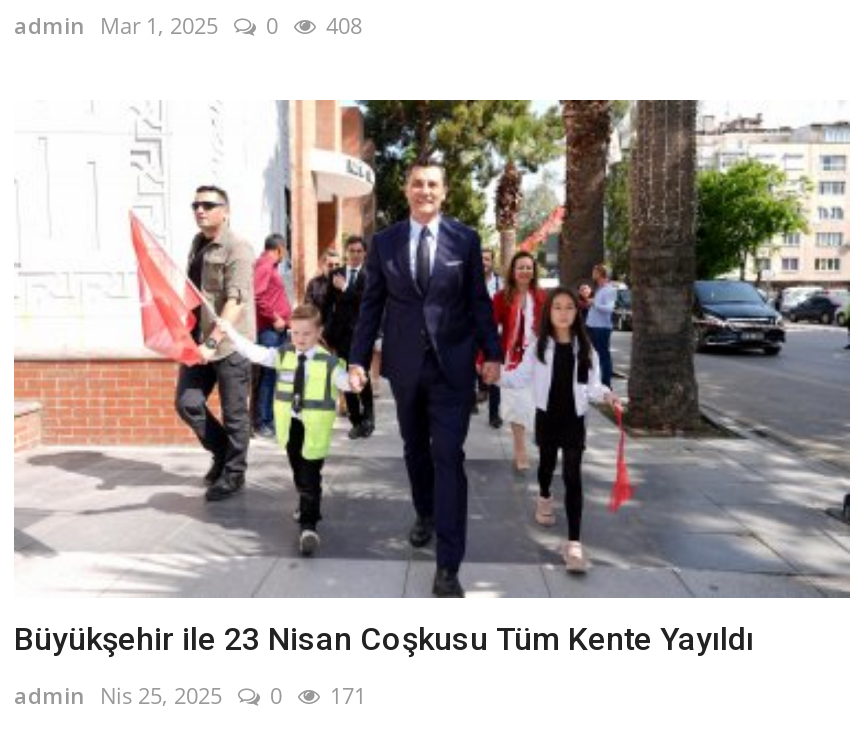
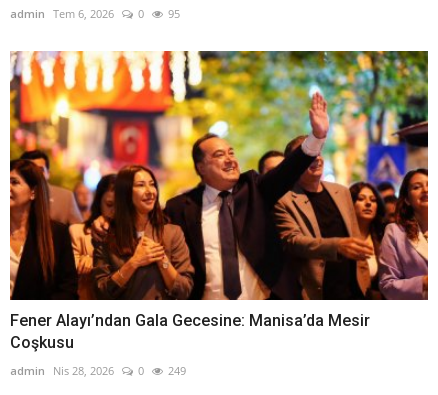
[14,10,218,40] admin Mar 1, 2025 -> [10,6,114,21] admin Tem 6, 2026
[326,10,362,40] 408 -> [168,6,180,21] 95
[14,98,852,657] [image] | Büyükşehir ile 23 Nisan Coşkusu Tüm Kente Yayıldı -> [9,50,429,351] [image] | Fener Alayı’ndan Gala Gecesine: Manisa’da Mesir | Coşkusu
[14,679,222,709] admin Nis 25, 2025 -> [10,362,114,377] admin Nis 28, 2026
[330,679,366,709] 171 -> [168,362,186,377] 249

